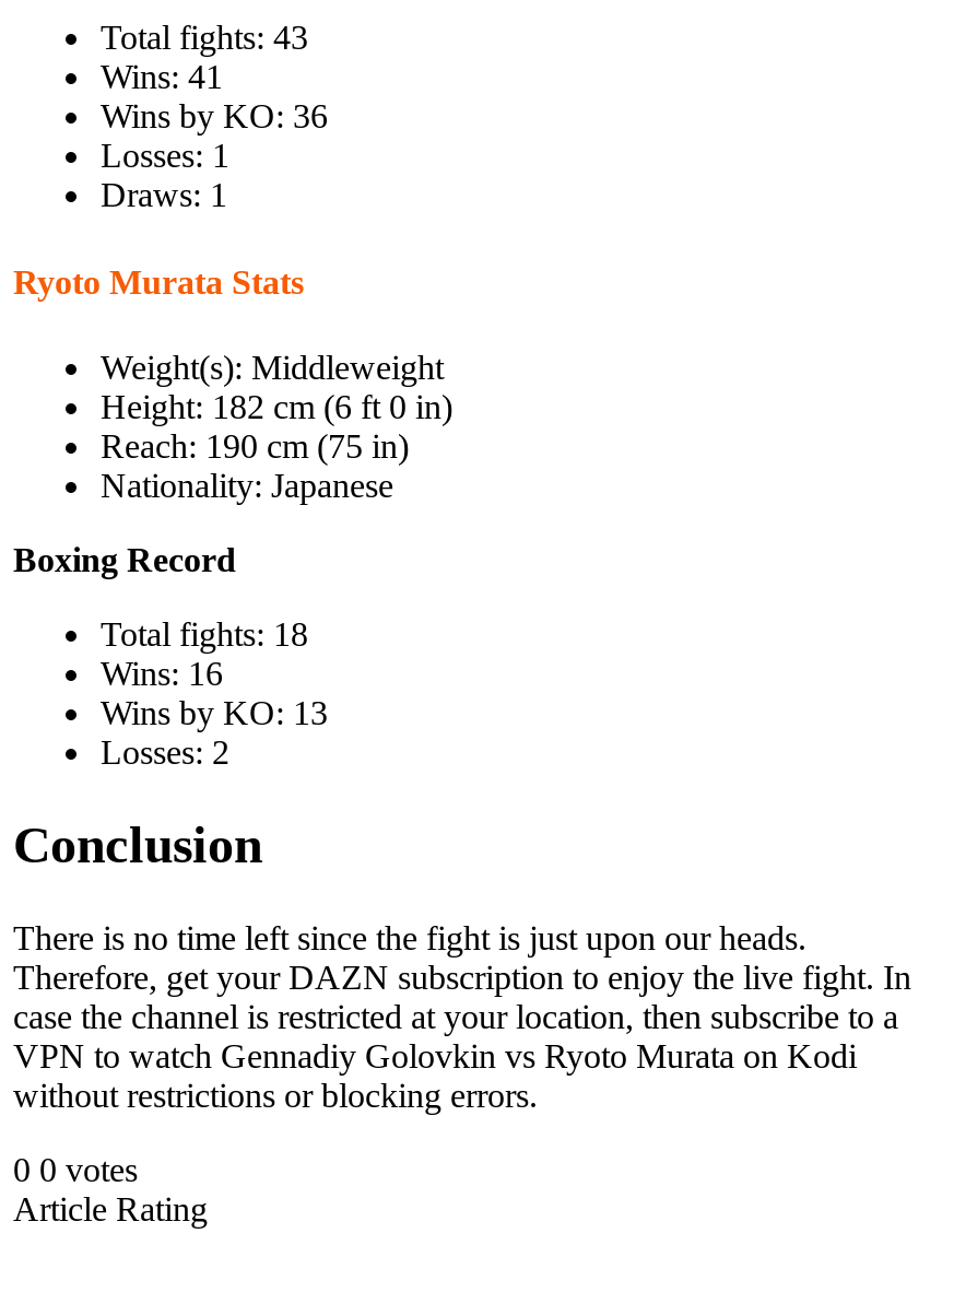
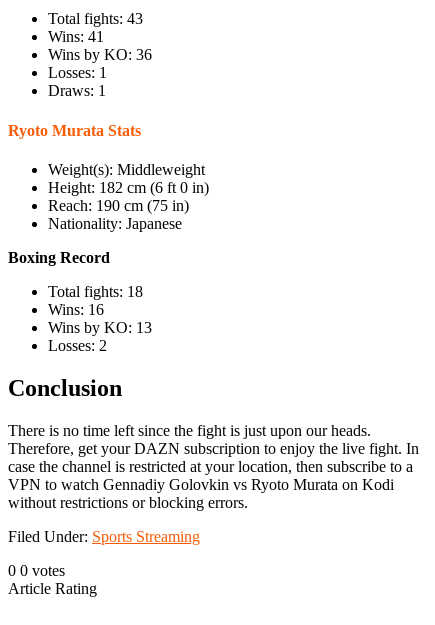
none -> [8,528,200,545] Filed Under: Sports Streaming

